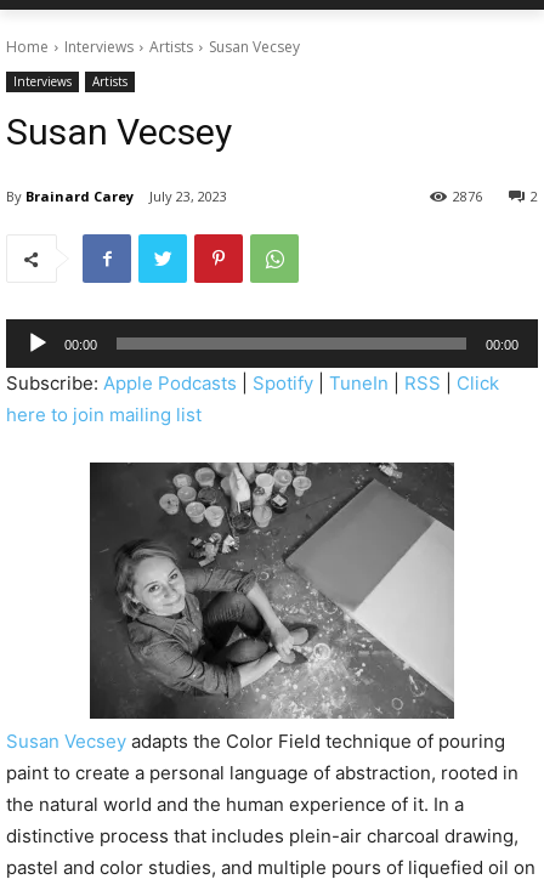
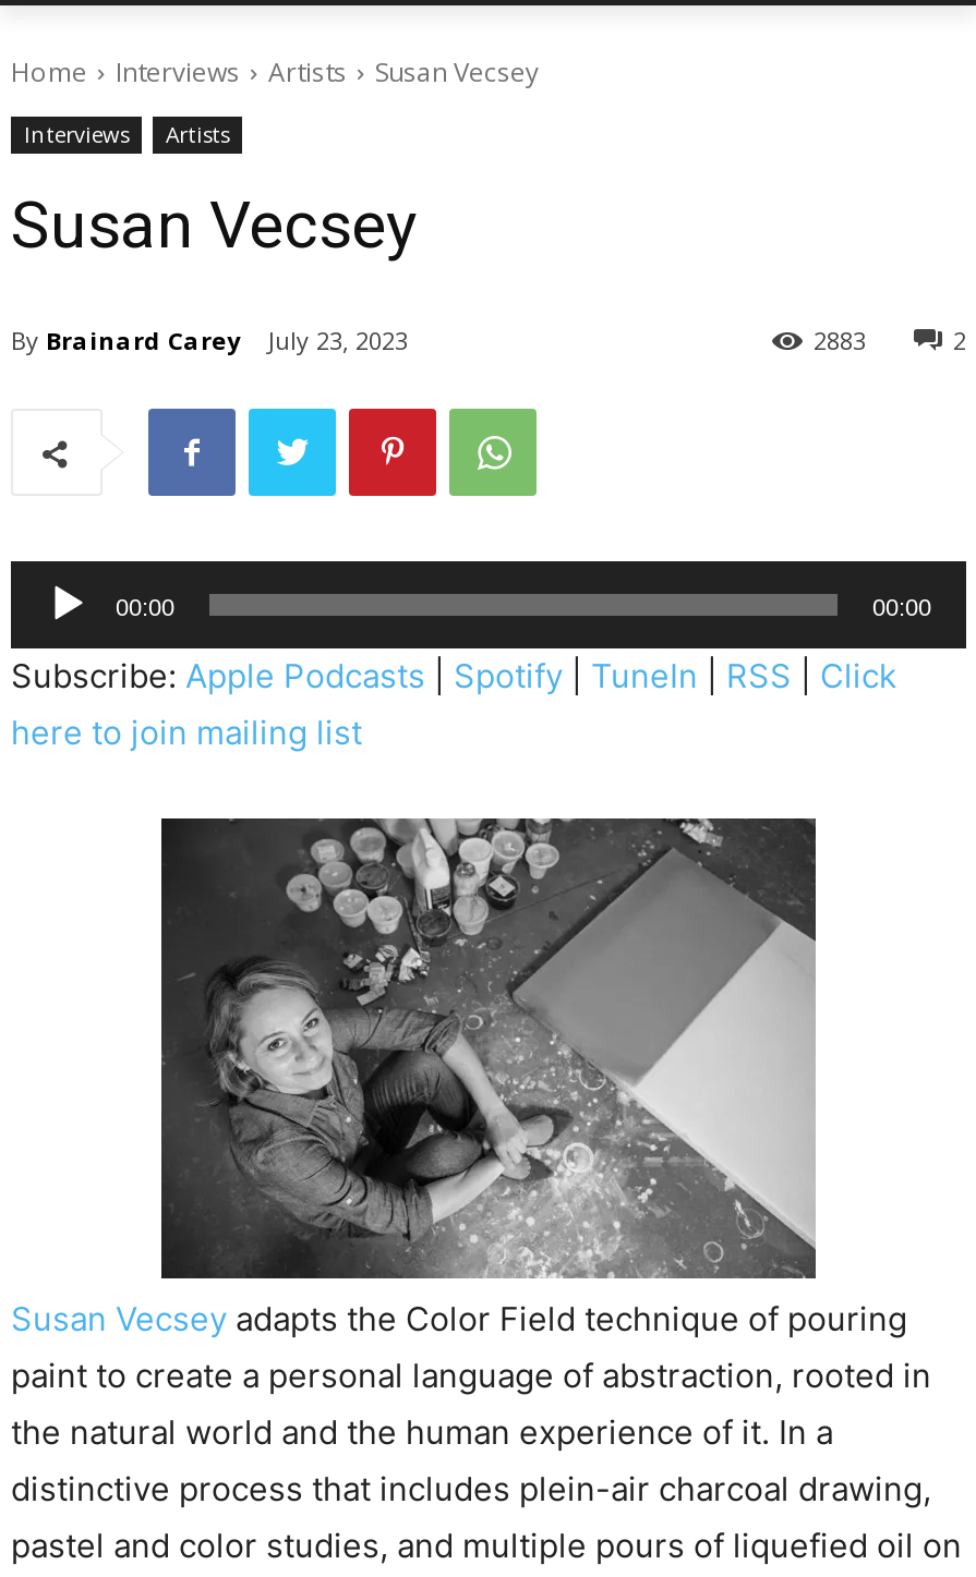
[453,187,482,205] 2876 -> [814,324,866,357] 2883

